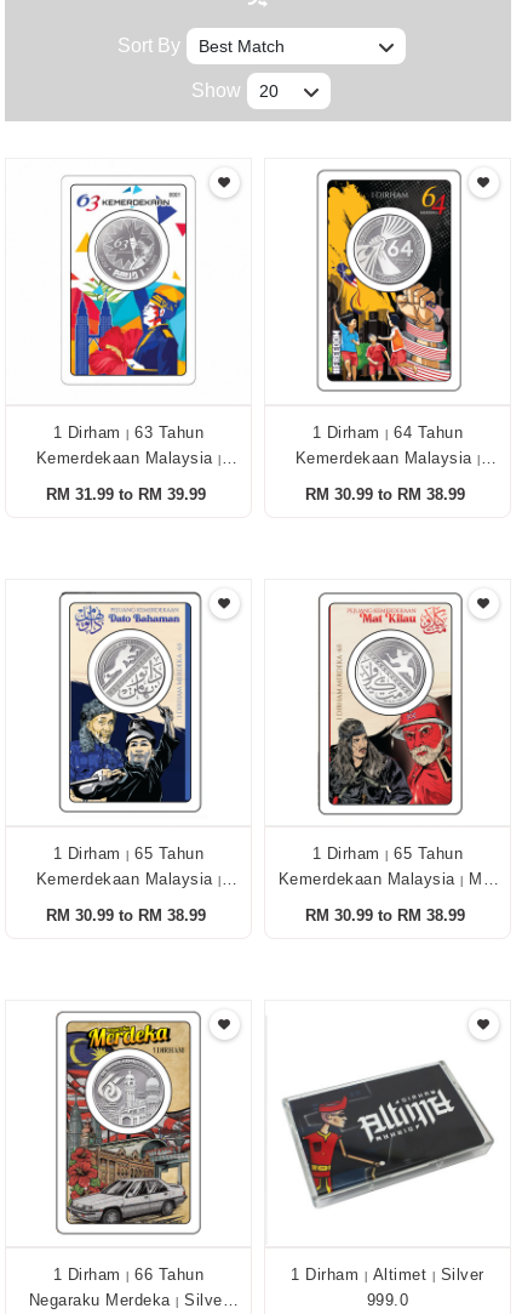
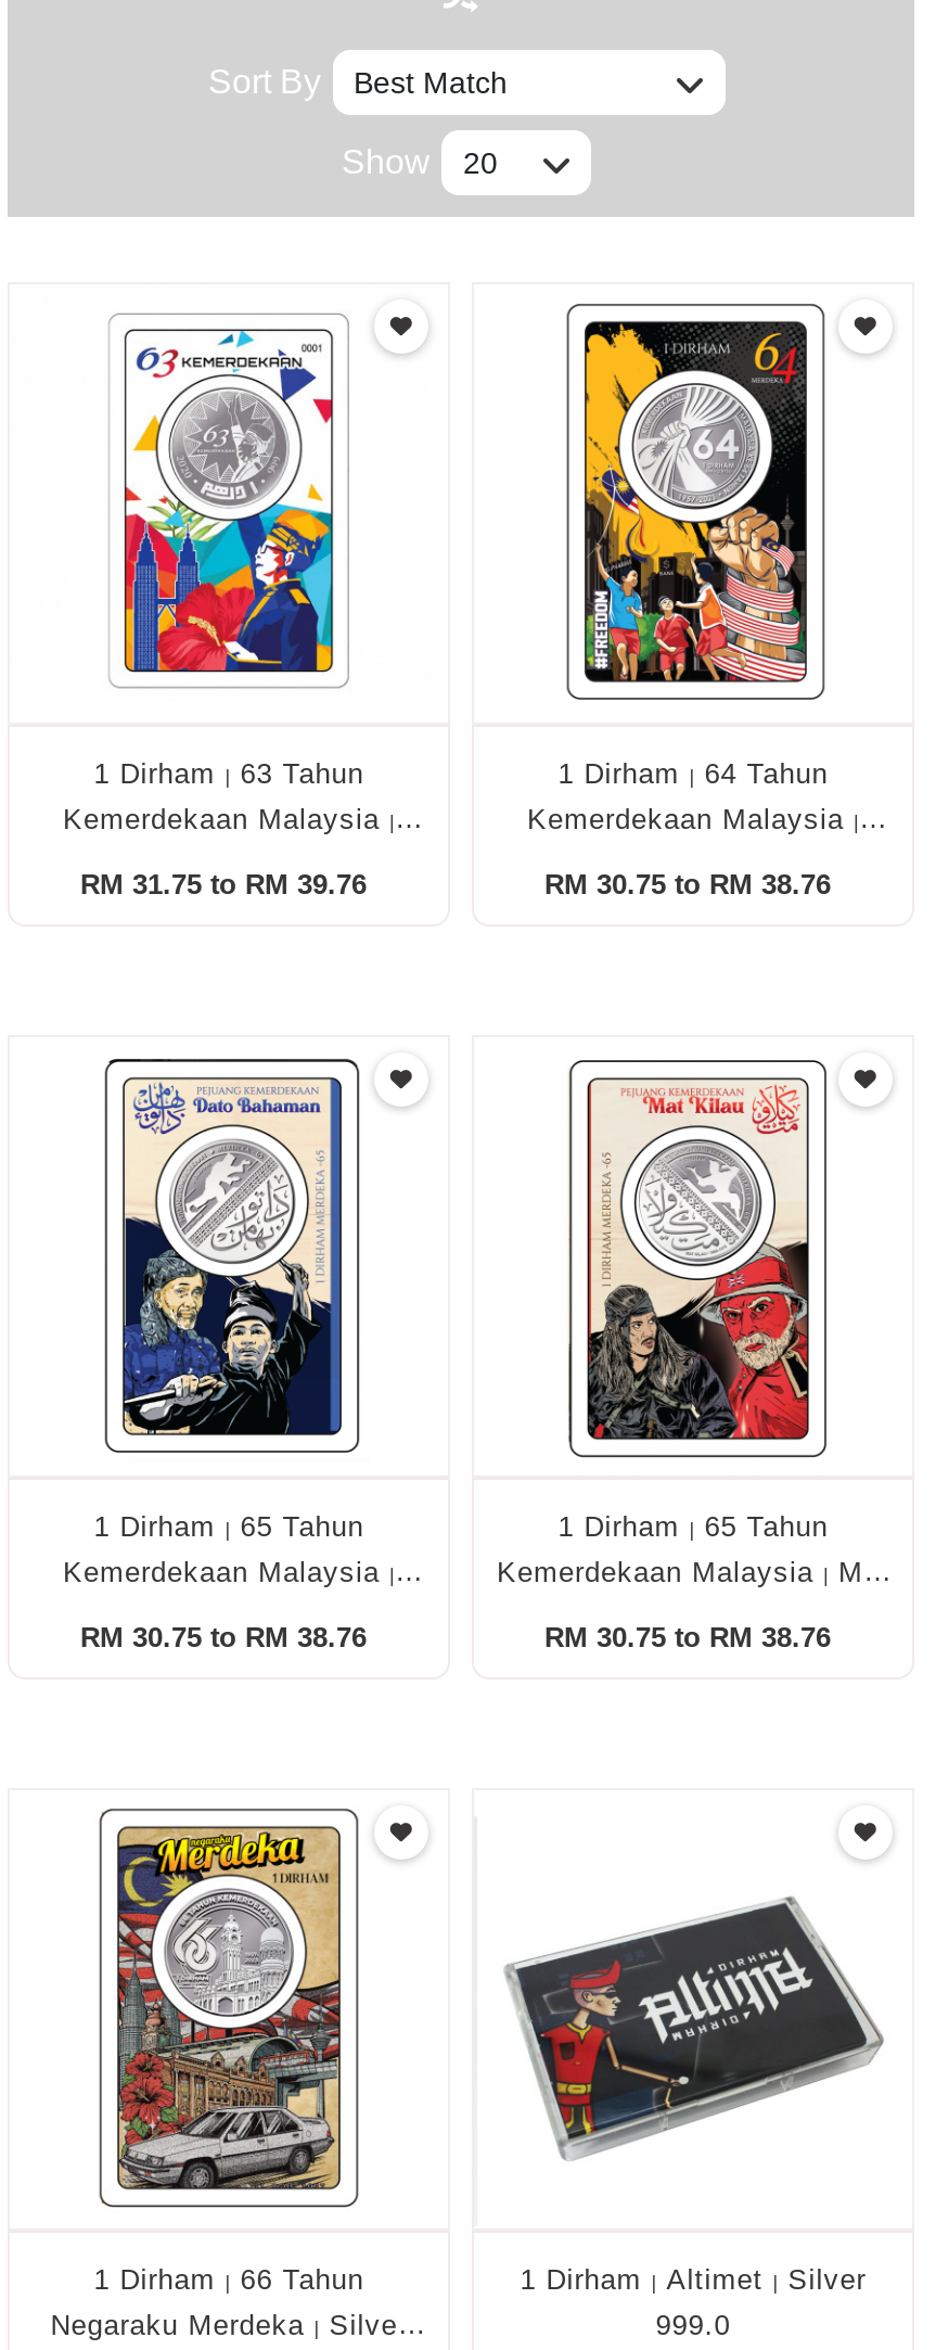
[45,485,205,503] RM 31.99 to RM 39.99 -> [80,867,367,900] RM 31.75 to RM 39.76
[305,485,464,503] RM 30.99 to RM 38.99 -> [544,867,831,900] RM 30.75 to RM 38.76
[45,906,205,924] RM 30.99 to RM 38.99 -> [80,1620,367,1653] RM 30.75 to RM 38.76
[305,906,464,924] RM 30.99 to RM 38.99 -> [544,1620,831,1653] RM 30.75 to RM 38.76

